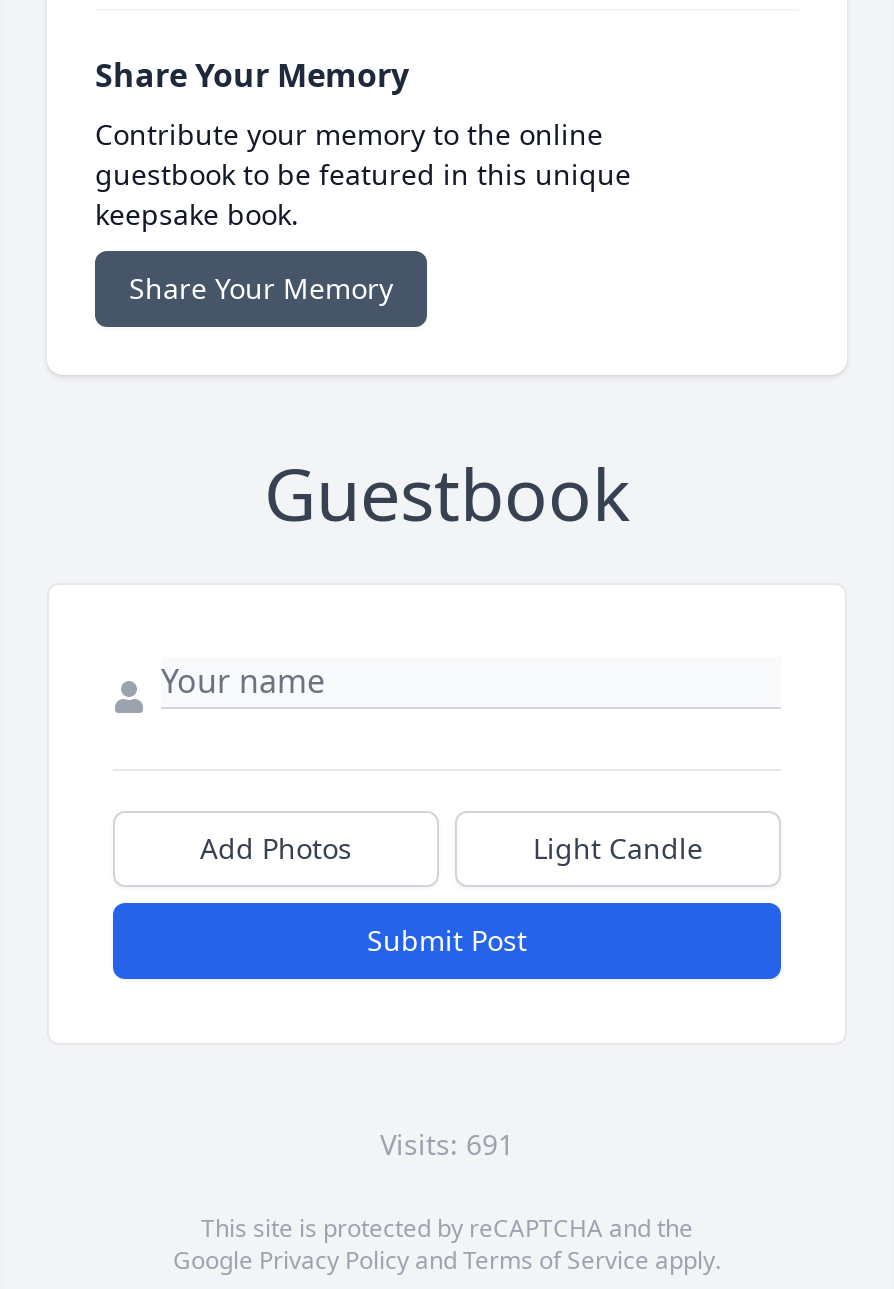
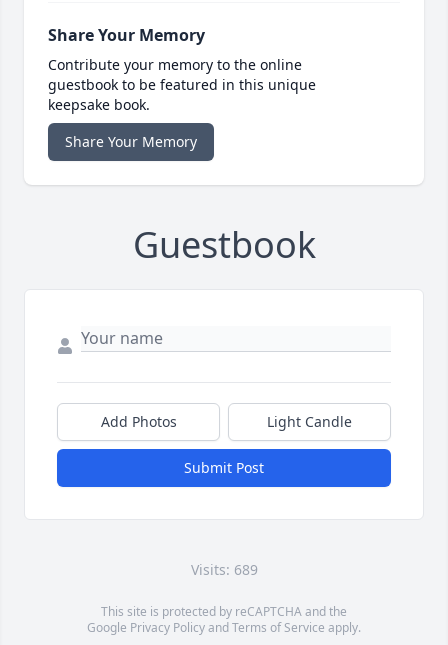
[380,1125,514,1163] Visits: 691 -> [190,560,257,579] Visits: 689

